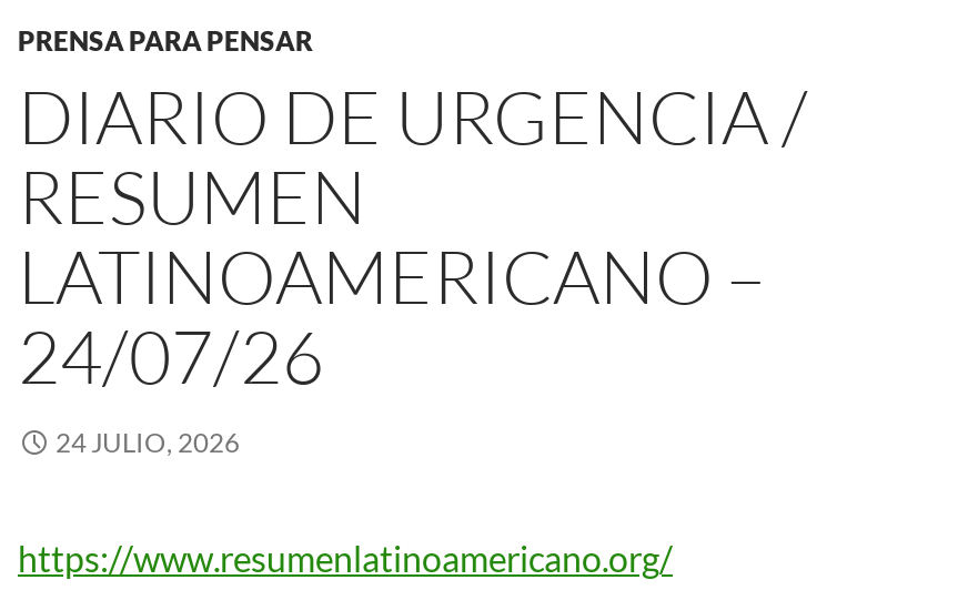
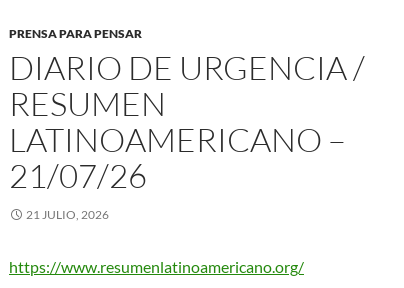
[18,310,324,401] 24/07/26 -> [9,155,147,196] 21/07/26
[56,425,240,458] 24 JULIO, 2026 -> [26,207,109,222] 21 JULIO, 2026

